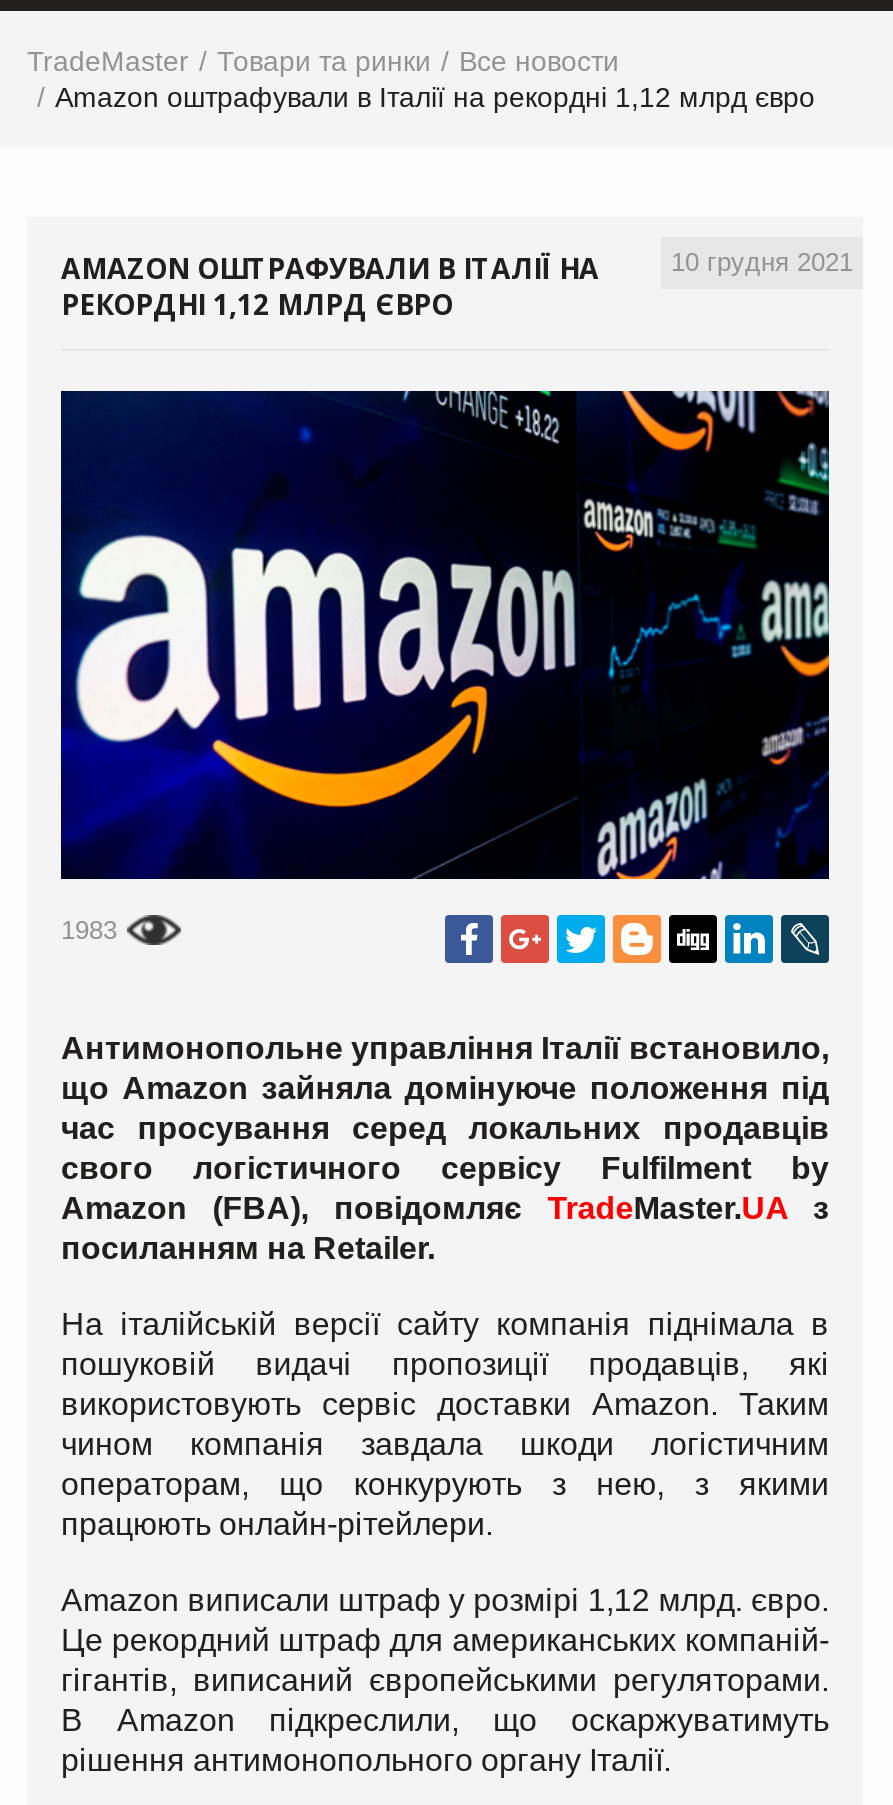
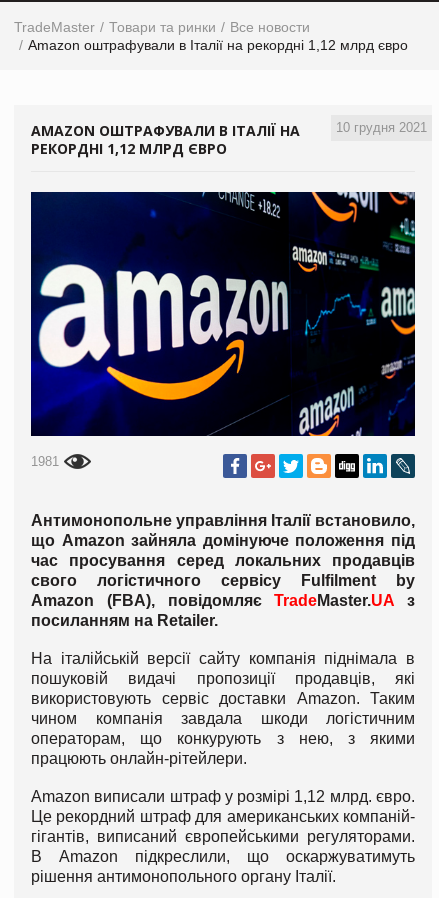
[61,915,117,945] 1983 -> [31,454,59,469] 1981

